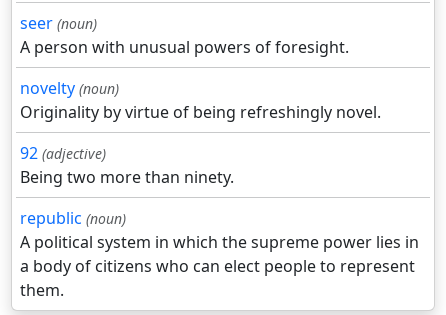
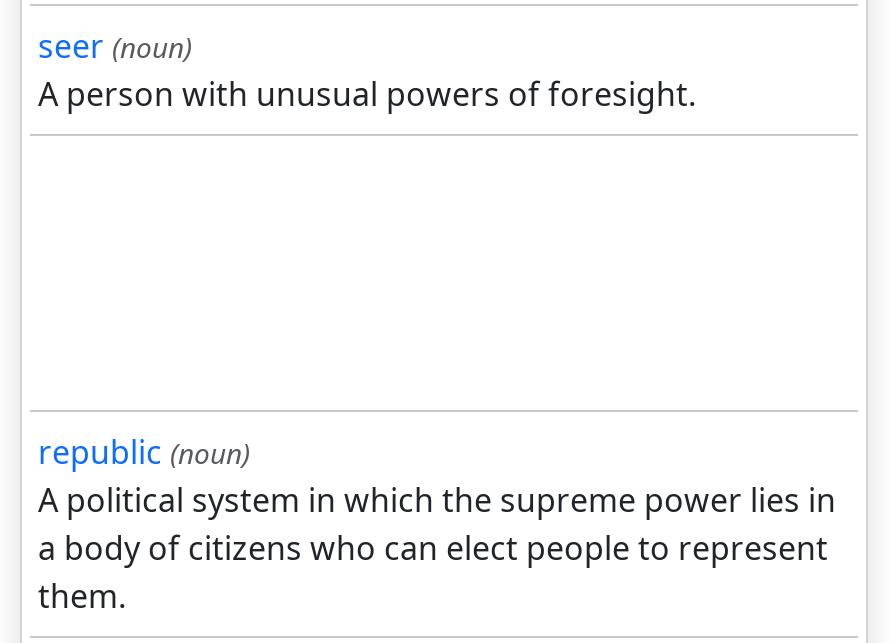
[20,77,381,188] novelty (noun) | Originality by virtue of being refreshingly novel. | 92 (adjective) | Being two more than ninety. -> none

